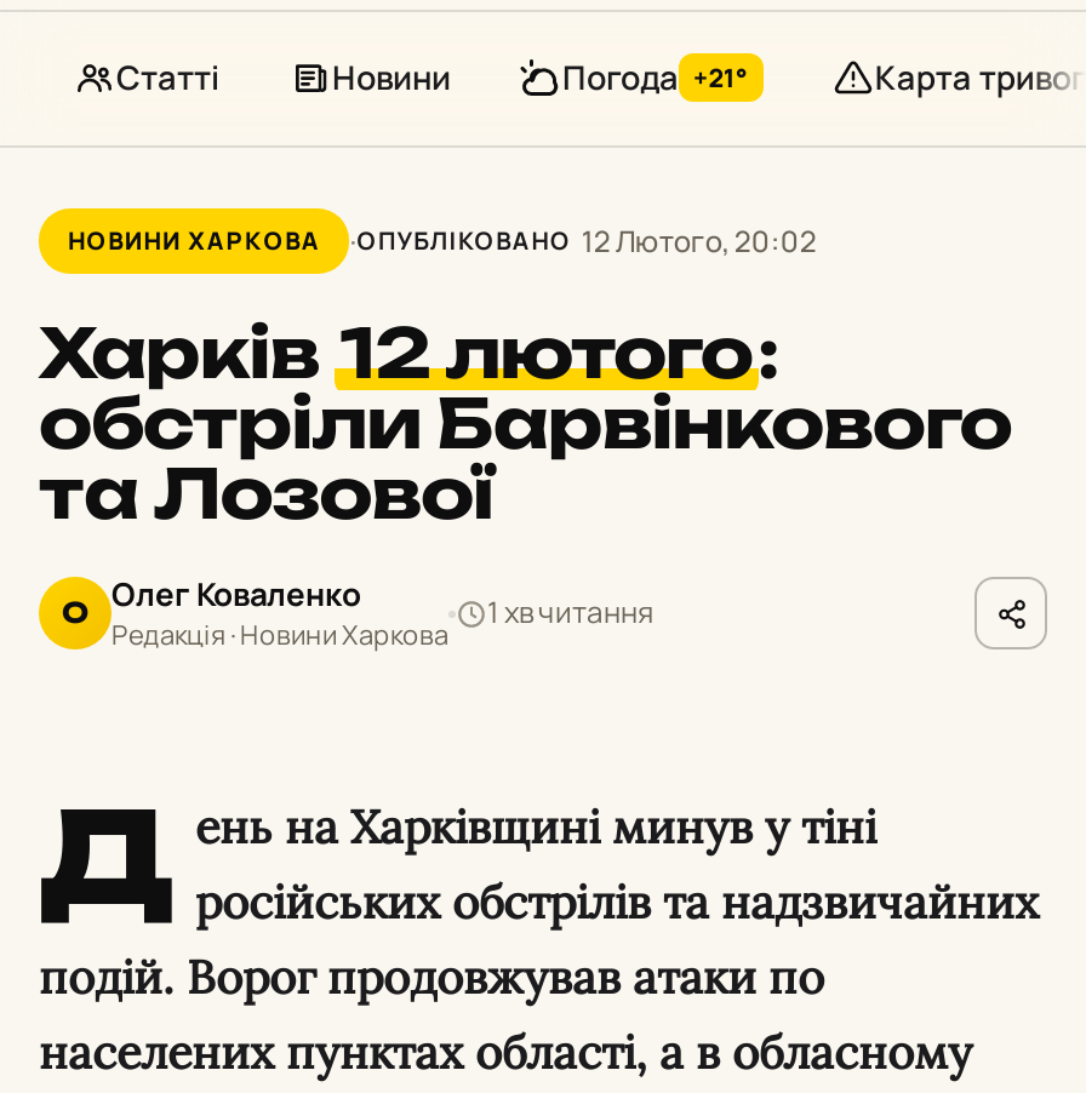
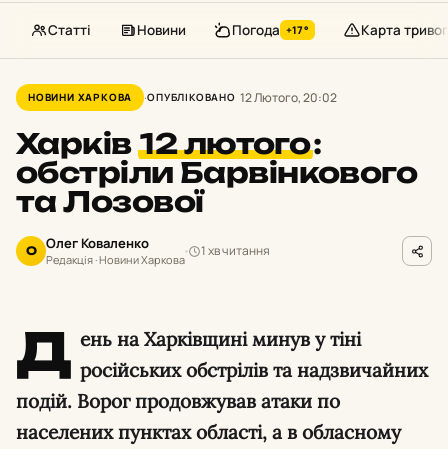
[562,56,749,99] Погода +21° -> [232,21,309,39] Погода +17°

